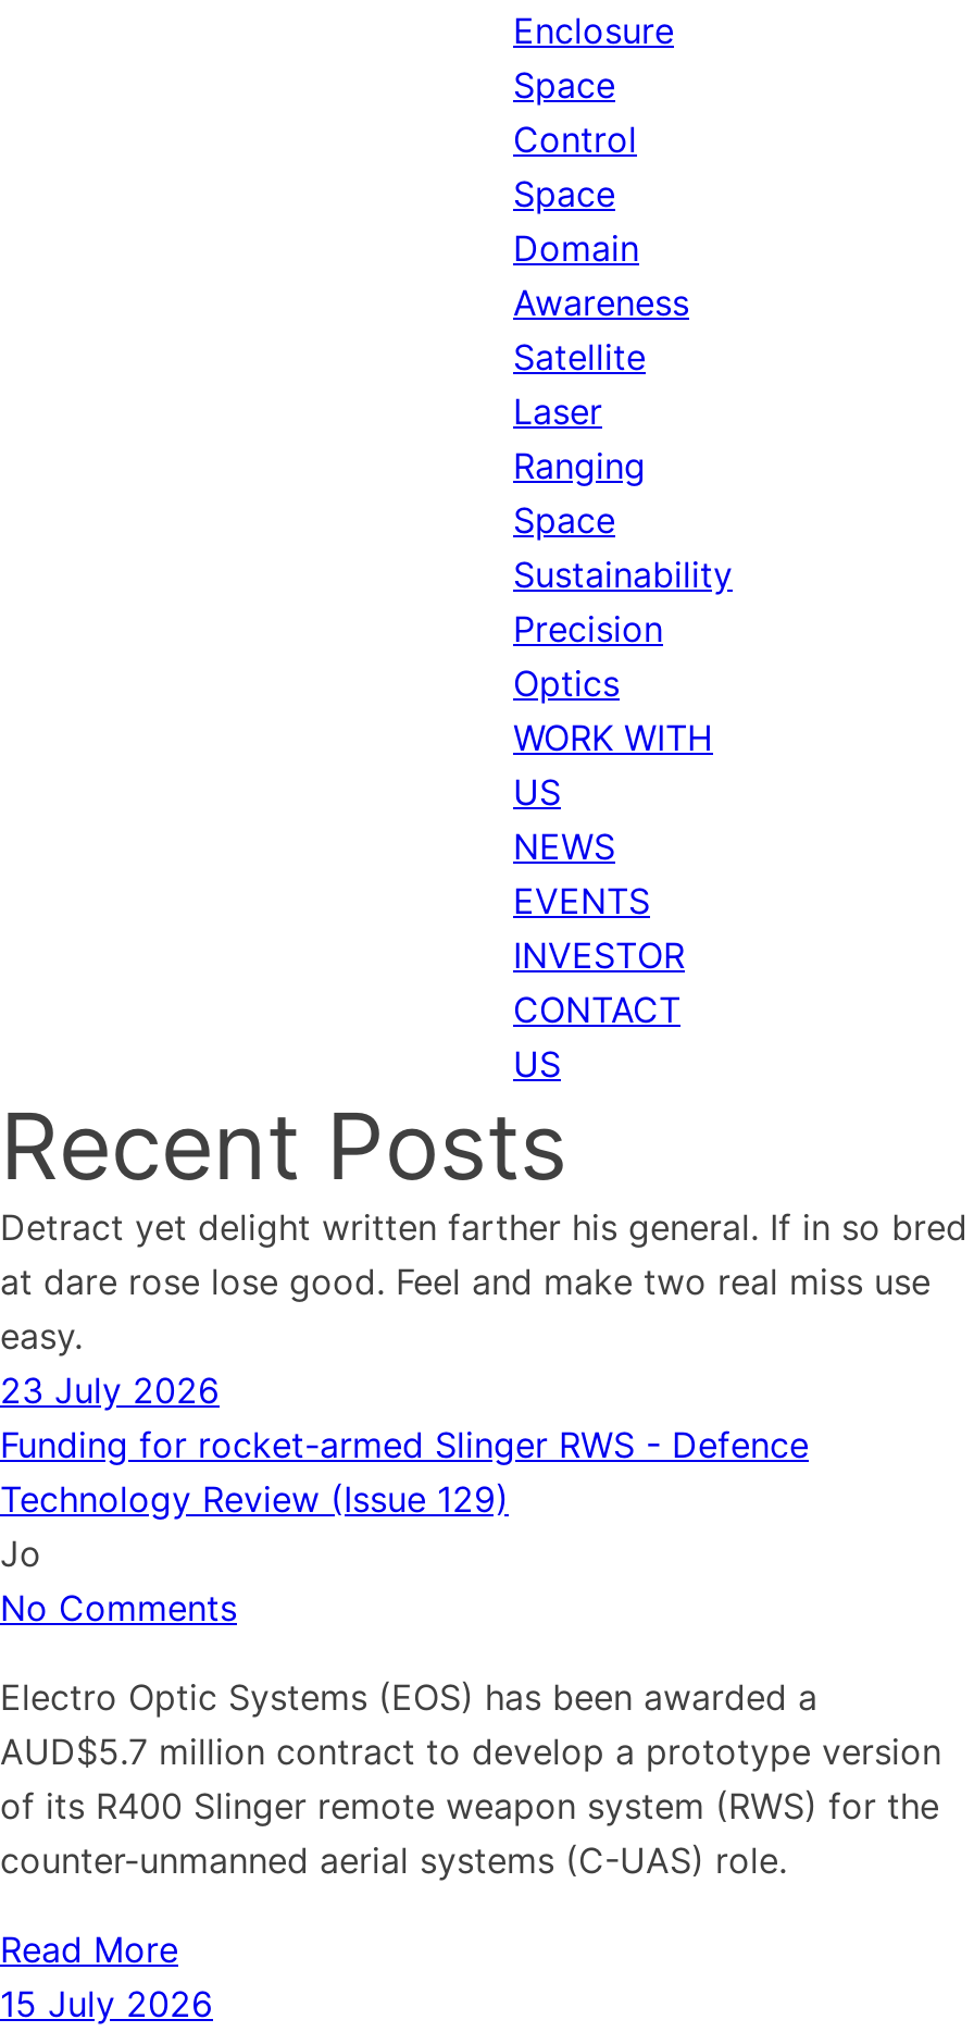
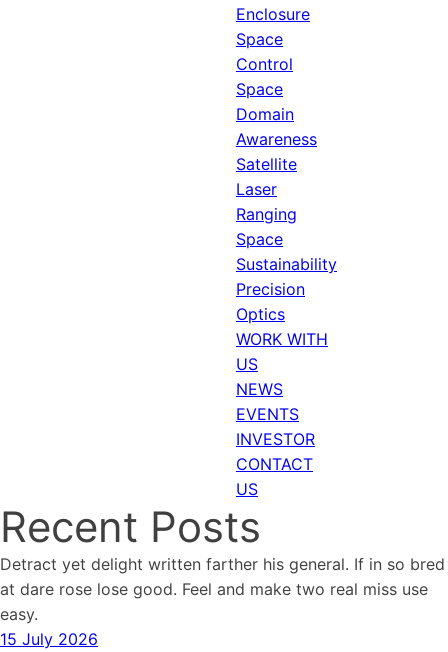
[0,1368,941,1971] 23 July 2026 | Funding for rocket-armed Slinger RWS - Defence | Technology Review (Issue 129) | Jo | No Comments | Electro Optic Systems (EOS) has been awarded a | AUD$5.7 million contract to develop a prototype version | of its R400 Slinger remote weapon system (RWS) for the | counter-unmanned aerial systems (C-UAS) role. | Read More -> none

